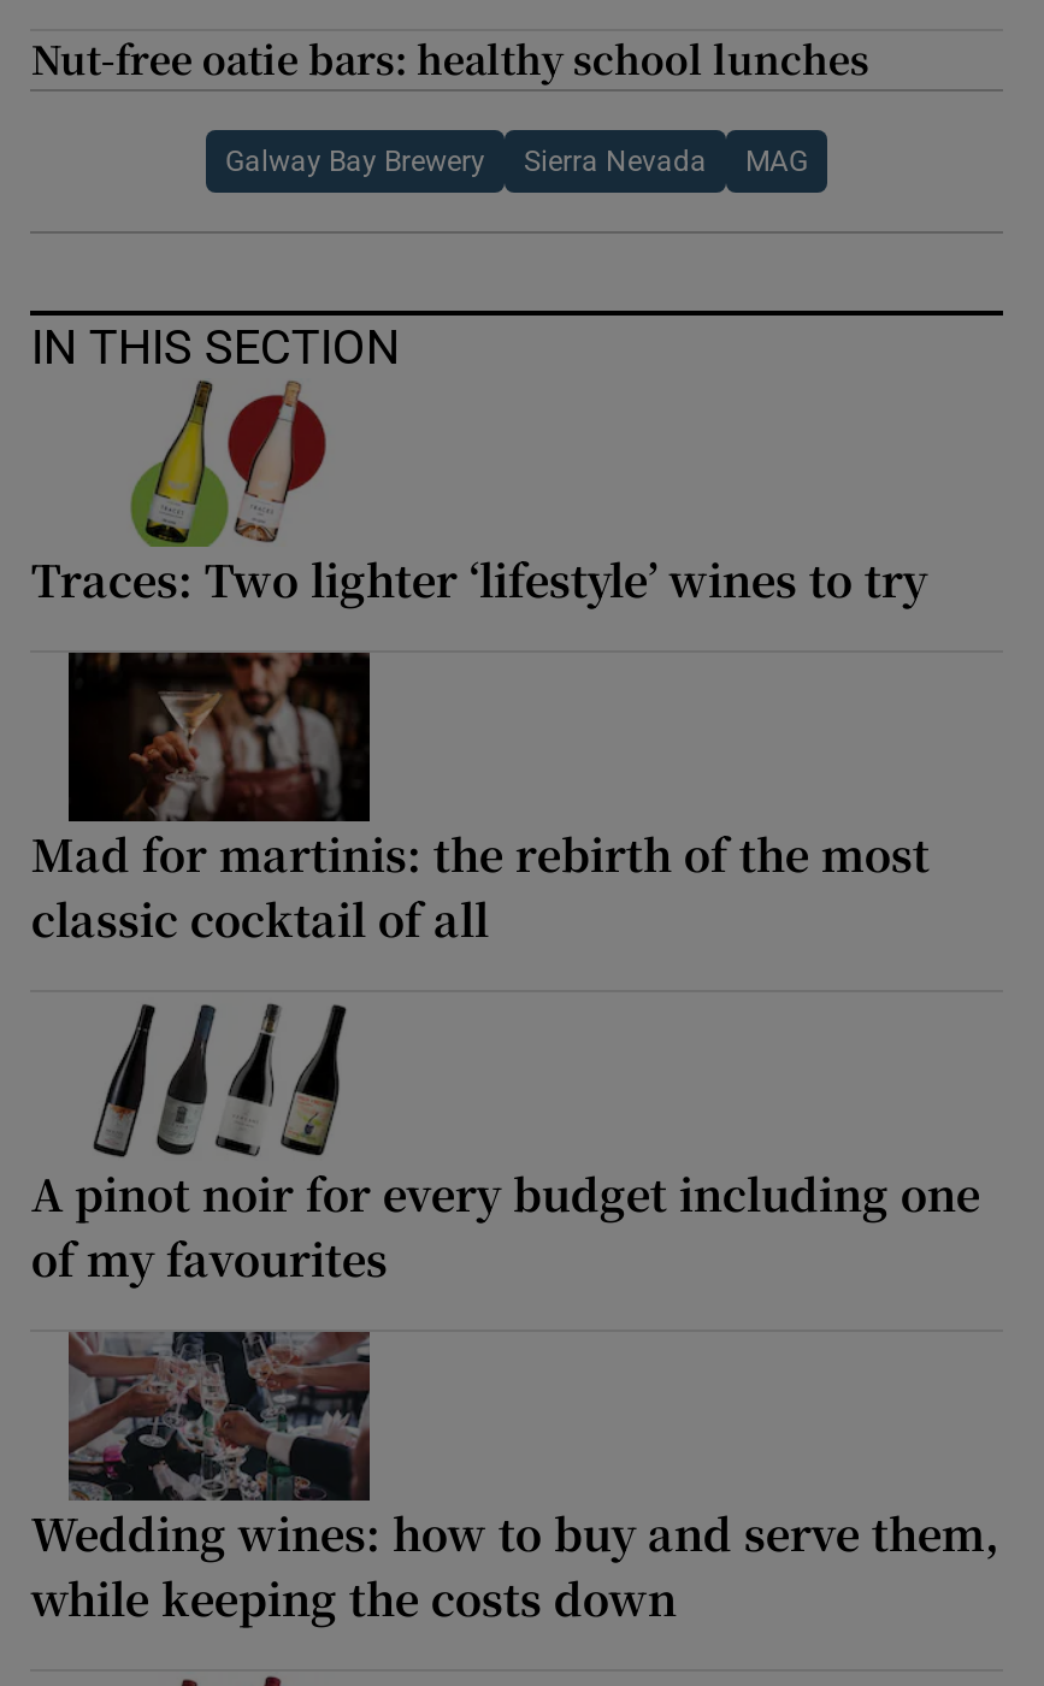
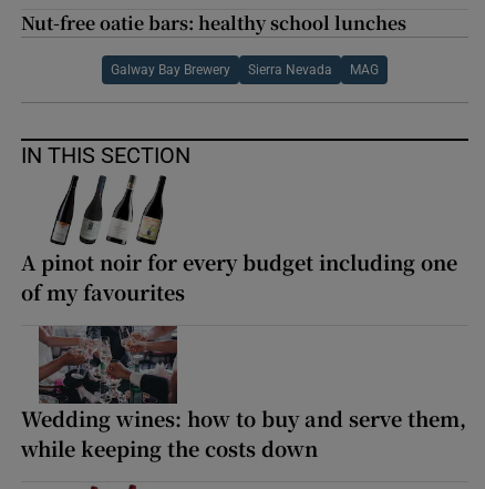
[31,378,927,609] [image] | Traces: Two lighter ‘lifestyle’ wines to try -> none
[31,650,929,948] [image] | Mad for martinis: the rebirth of the most | classic cocktail of all -> none

